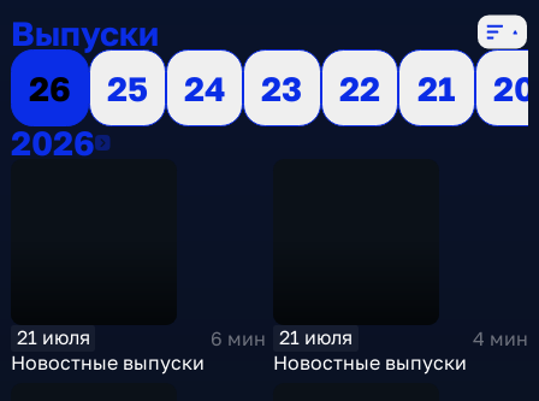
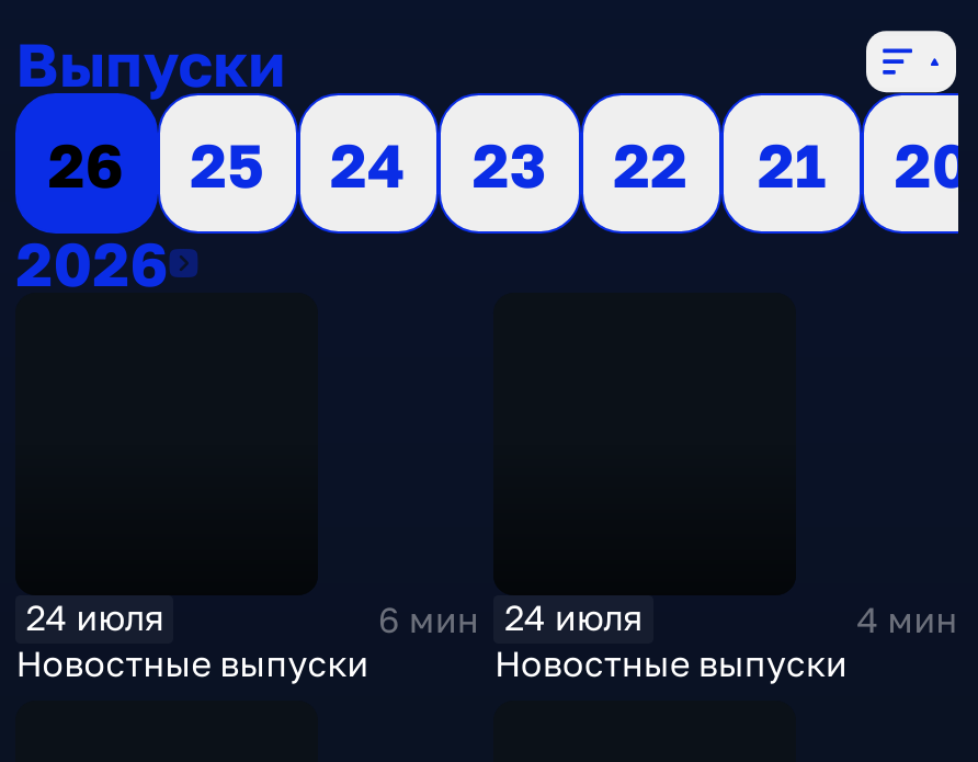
[17,326,90,350] 21 июля -> [26,596,164,640] 24 июля
[210,326,353,350] 6 мин 21 июля -> [378,596,642,641] 6 мин 24 июля

